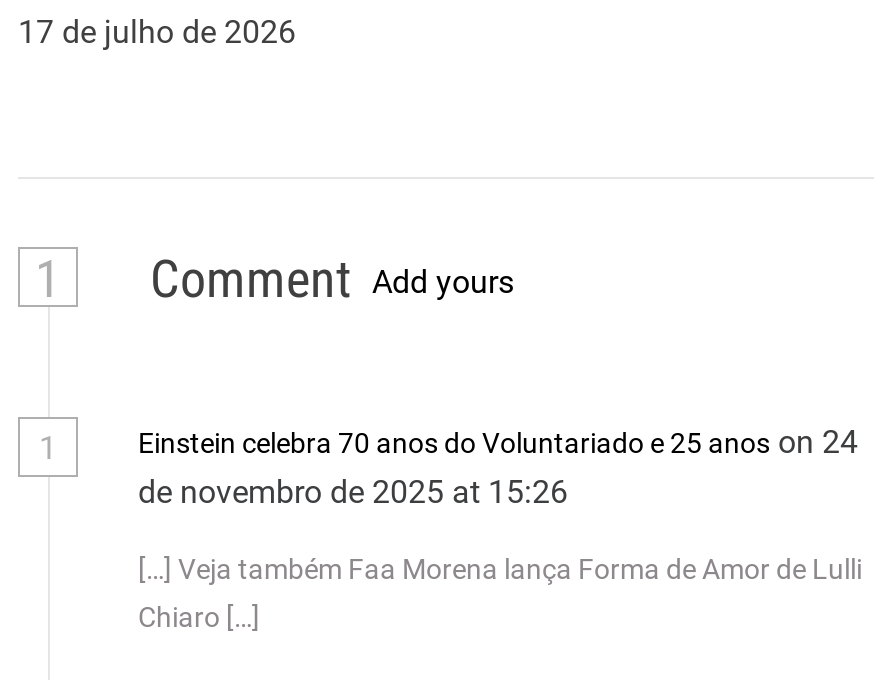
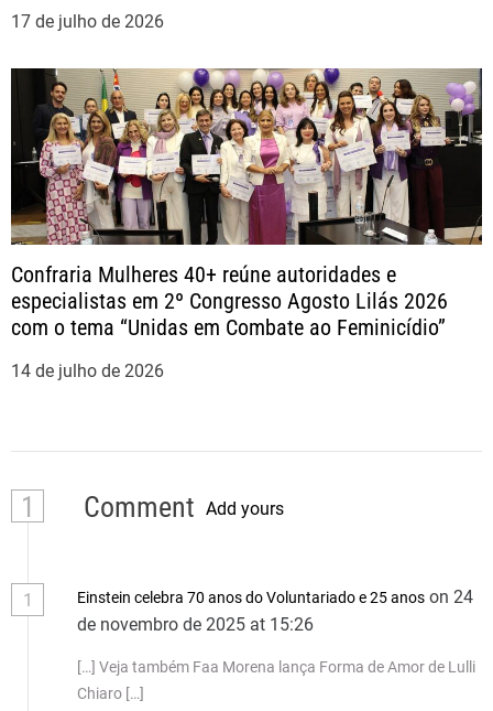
none -> [10,67,483,381] [image] | Confraria Mulheres 40+ reúne autoridades e | especialistas em 2º Congresso Agosto Lilás 2026 | com o tema “Unidas em Combate ao Feminicídio” | 14 de julho de 2026

